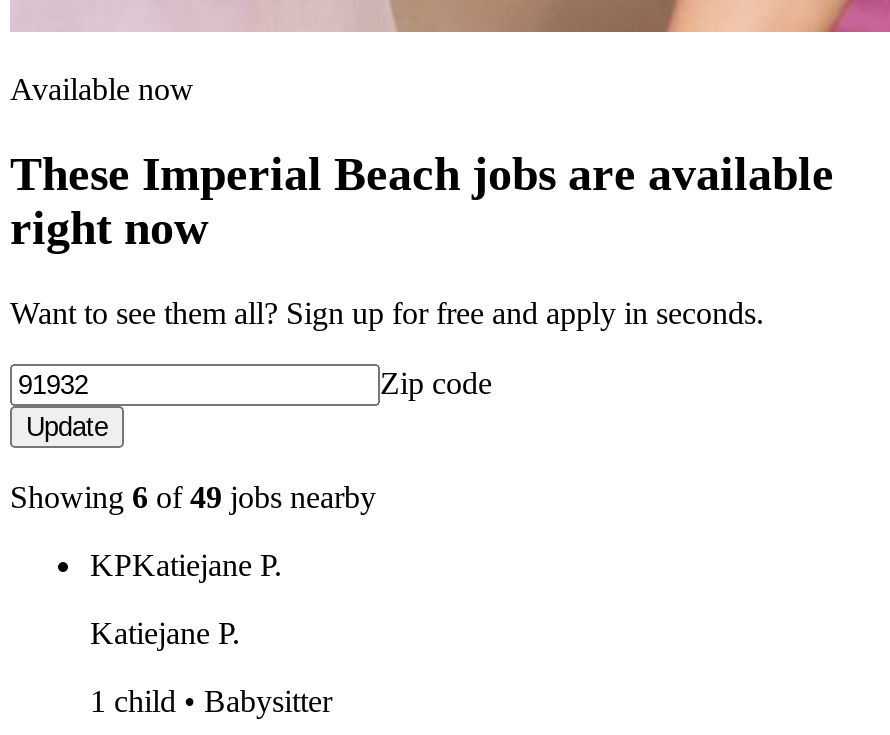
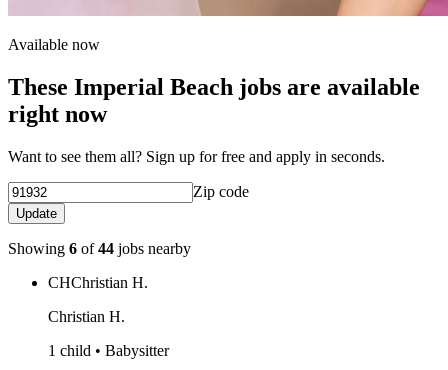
[10,479,376,513] Showing 6 of 49 jobs nearby -> [8,240,191,257] Showing 6 of 44 jobs nearby
[90,547,282,581] KPKatiejane P. -> [48,274,148,291] CHChristian H.
[90,615,240,649] Katiejane P. -> [48,308,125,325] Christian H.

